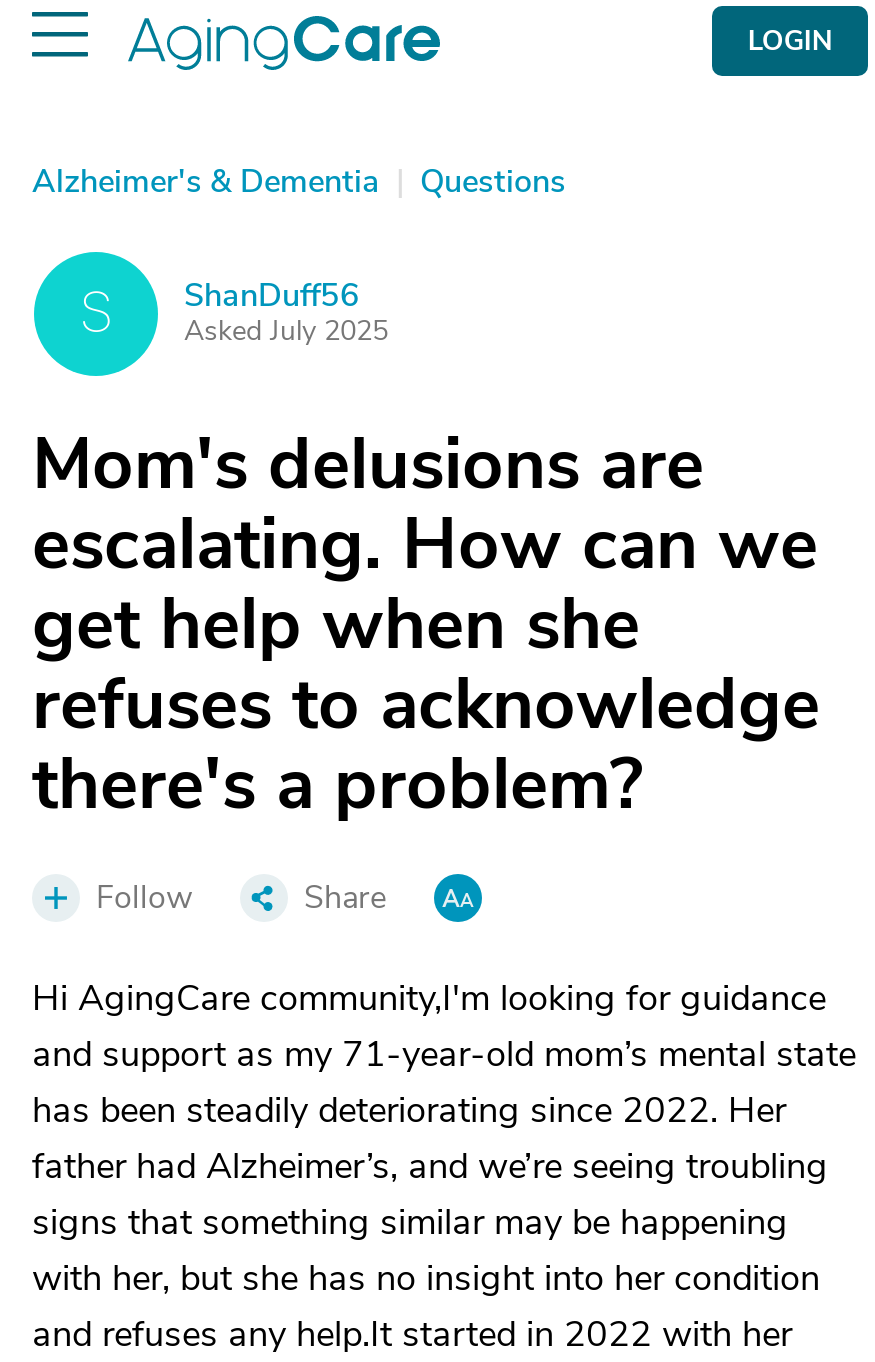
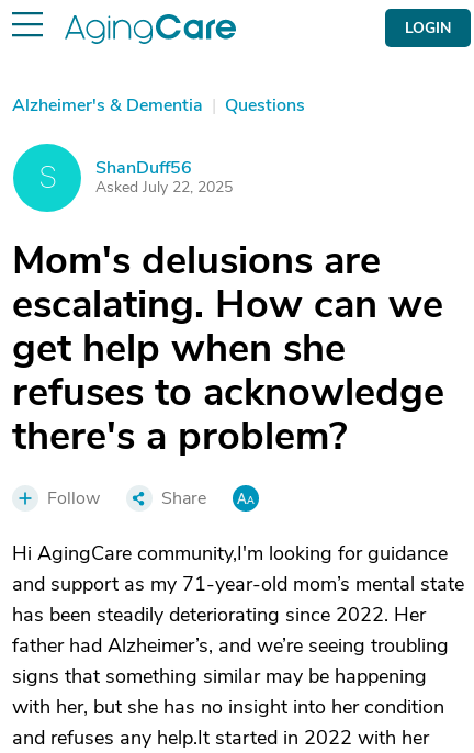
[81,274,388,350] S Asked July 2025 ShanDuff56 -> [39,156,233,198] S Asked July 22, 2025 ShanDuff56

